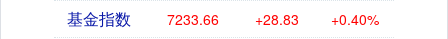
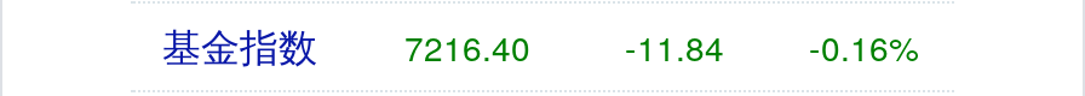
[167,9,219,29] 7233.66 -> [404,22,530,70] 7216.40
[255,9,299,29] +28.83 -> [625,22,724,70] -11.84
[331,9,379,29] +0.40% -> [809,22,918,70] -0.16%

